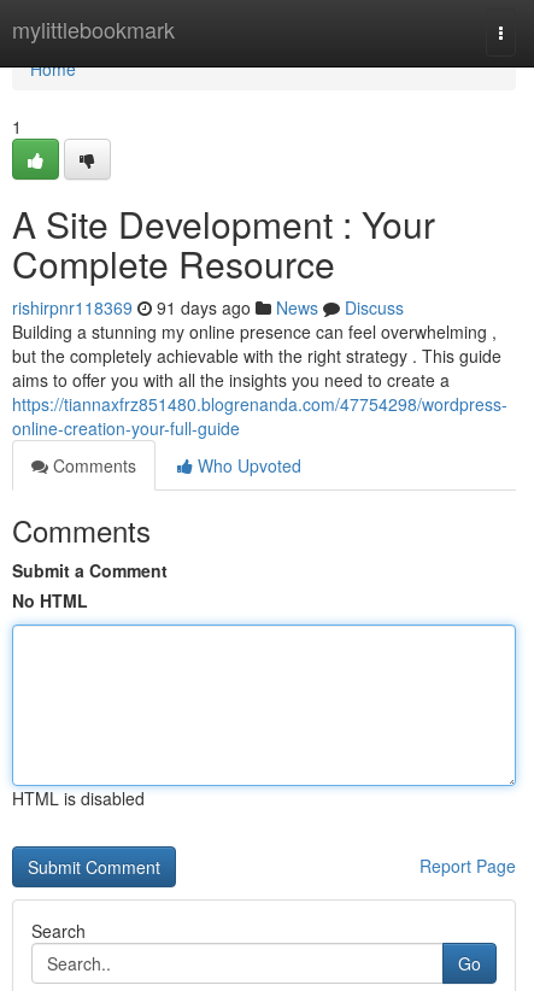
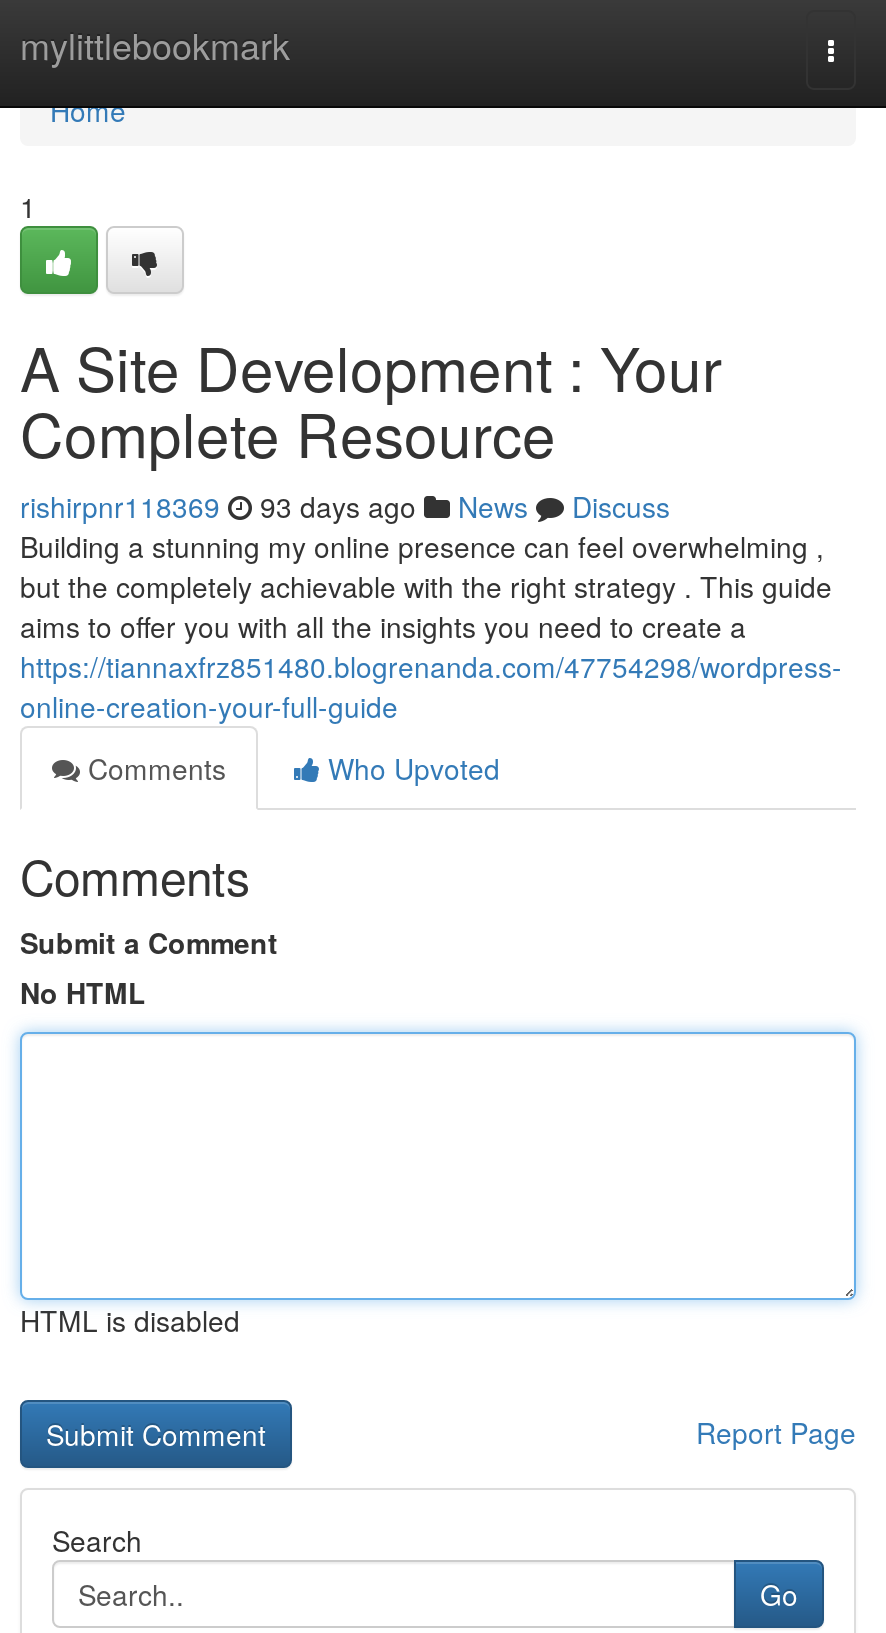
[12,295,404,319] rishirpnr118369 91 days ago News Discuss -> [20,486,670,526] rishirpnr118369 93 days ago News Discuss

